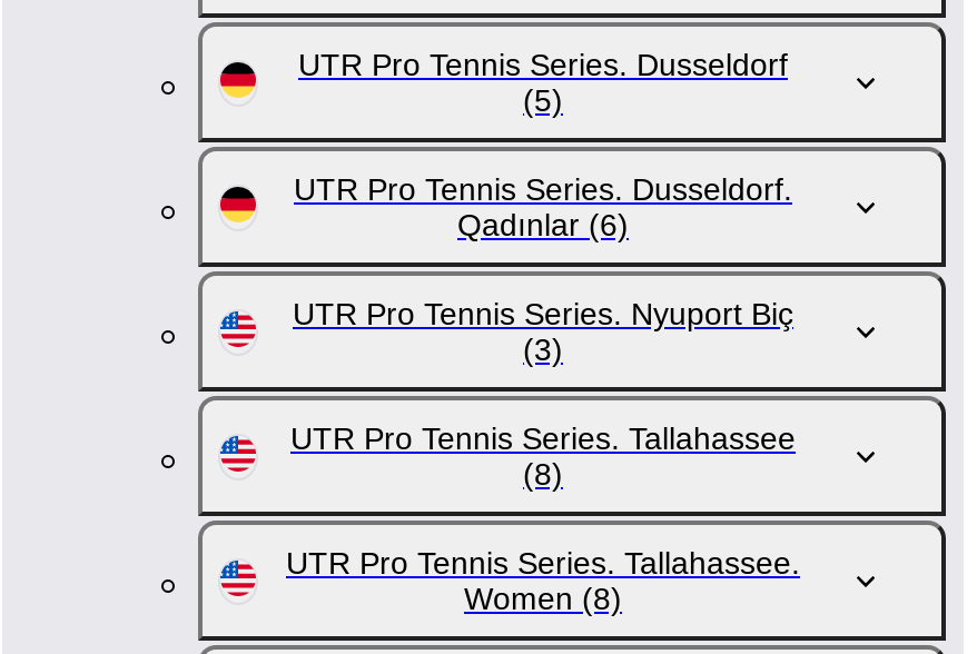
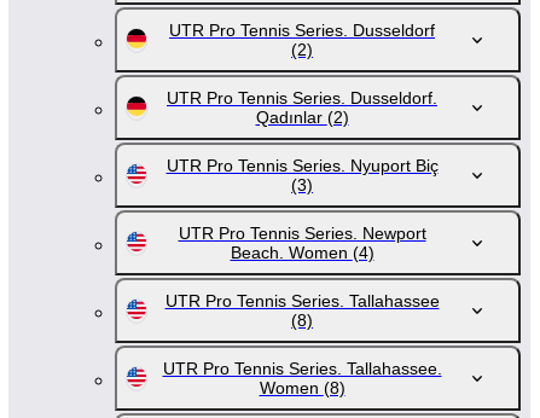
[523,82,563,118] (5) -> [291,40,313,59] (2)
[457,207,629,242] Qadınlar (6) -> [256,108,349,127] Qadınlar (2)
none -> [178,223,426,262] UTR Pro Tennis Series. Newport | Beach. Women (4)

